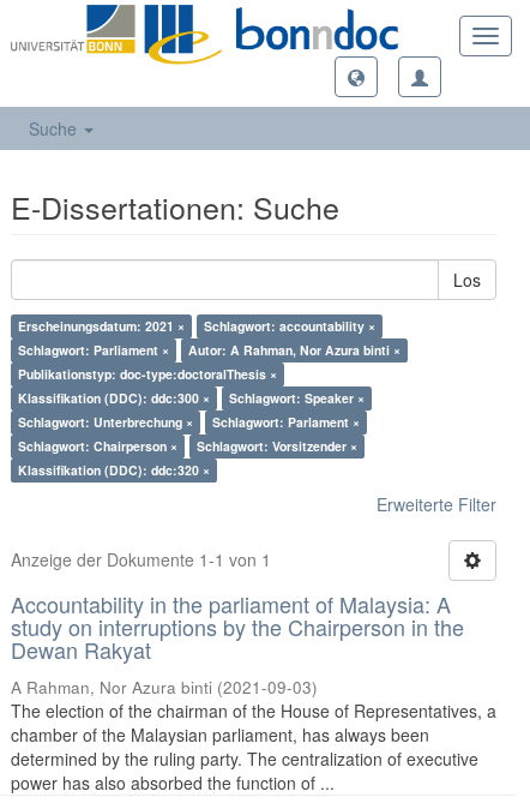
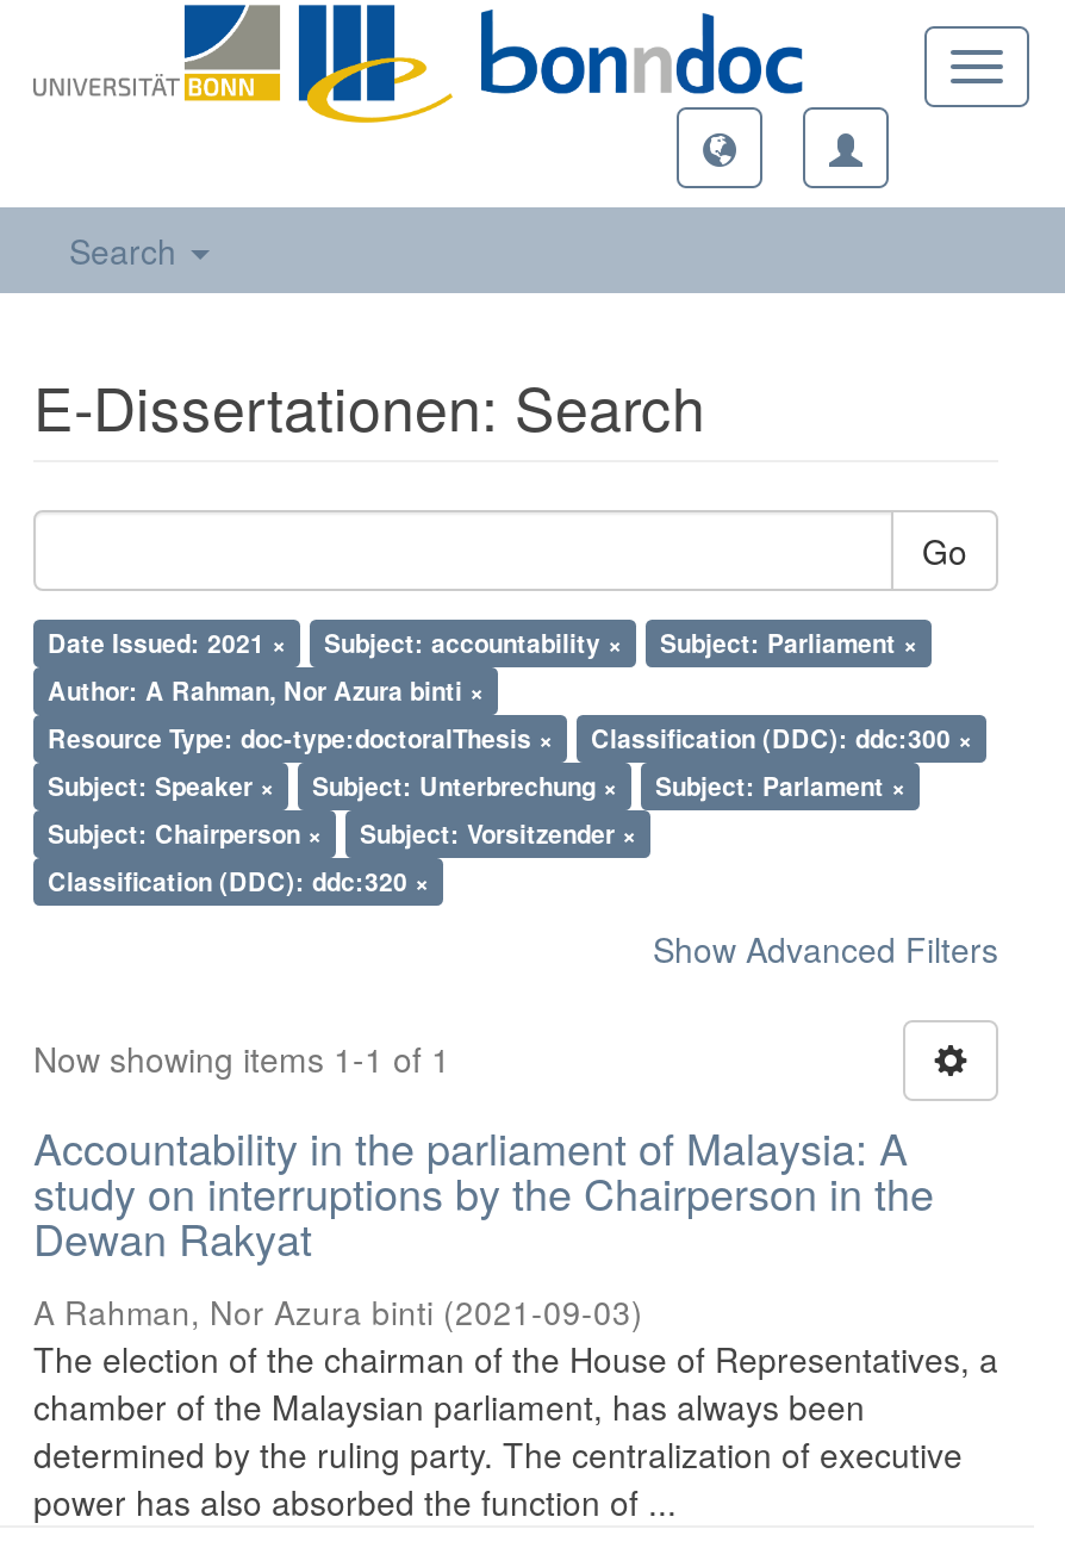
[29,116,82,140] Suche -> [69,226,186,274] Search
[11,185,339,228] E-Dissertationen: Suche -> [33,362,705,448] E-Dissertationen: Search
[453,268,481,292] Los -> [922,527,967,574] Go
[18,317,400,479] Erscheinungsdatum: 2021 × | Schlagwort: accountability × | Schlagwort: Parliament × | Autor: A Rahman, Nor Azura binti × | Publikationstyp: doc-type:doctoralThesis × | Klassifikation (DDC): ddc:300 × | Schlagwort: Speaker × | Schlagwort: Unterbrechung × | Schlagwort: Parlament × | Schlagwort: Chairperson × | Schlagwort: Vorsitzender × | Klassifikation (DDC): ddc:320 × -> [48,624,972,899] Date Issued: 2021 × | Subject: accountability × | Subject: Parliament × | Author: A Rahman, Nor Azura binti × | Resource Type: doc-type:doctoralThesis × | Classification (DDC): ddc:300 × | Subject: Speaker × | Subject: Unterbrechung × | Subject: Parlament × | Subject: Chairperson × | Subject: Vorsitzender × | Classification (DDC): ddc:320 ×
[377,492,496,516] Erweiterte Filter -> [653,925,998,972] Show Advanced Filters
[11,547,271,571] Anzeige der Dokumente 1-1 von 1 -> [33,1034,450,1082] Now showing items 1-1 of 1

